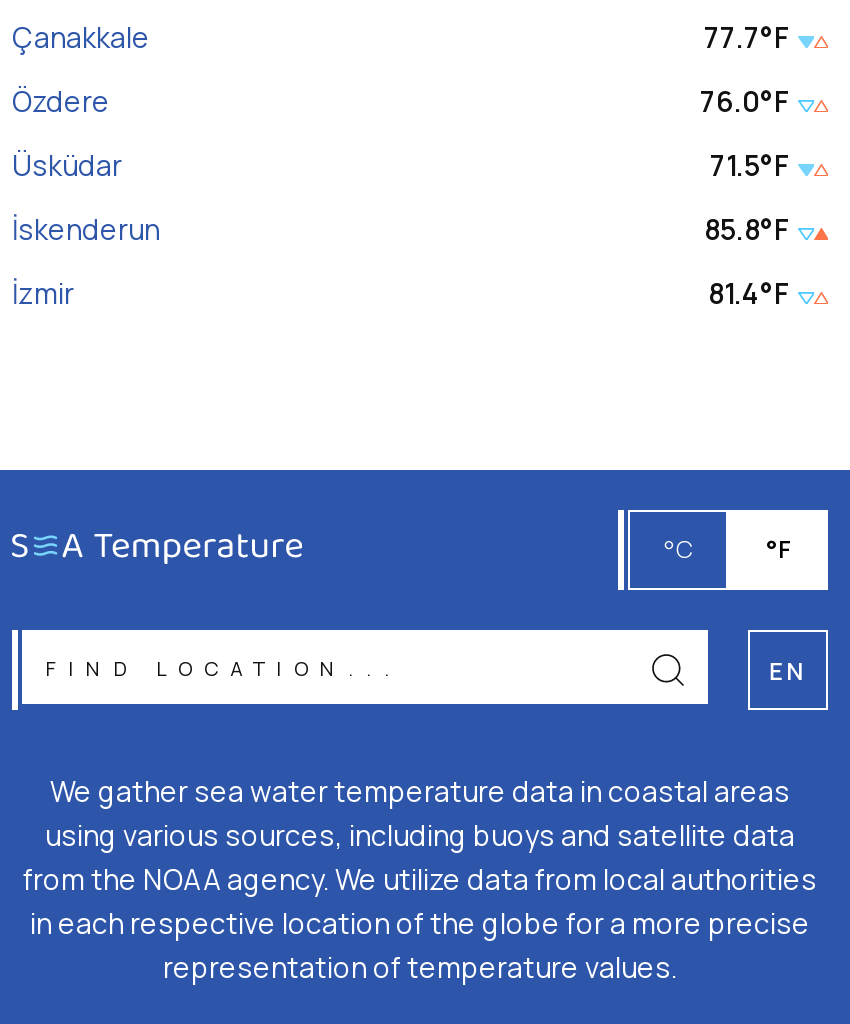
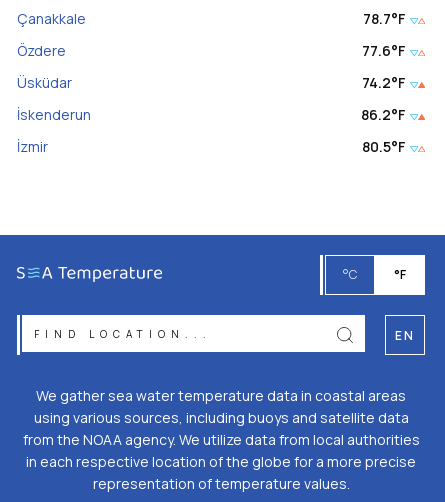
[704,18,790,56] 77.7°F -> [363,9,406,28] 78.7°F
[700,82,790,120] 76.0°F -> [362,41,406,60] 77.6°F
[710,146,790,184] 71.5°F -> [362,73,406,92] 74.2°F
[704,210,790,248] 85.8°F -> [361,105,406,124] 86.2°F
[708,274,790,312] 81.4°F -> [362,137,406,156] 80.5°F

